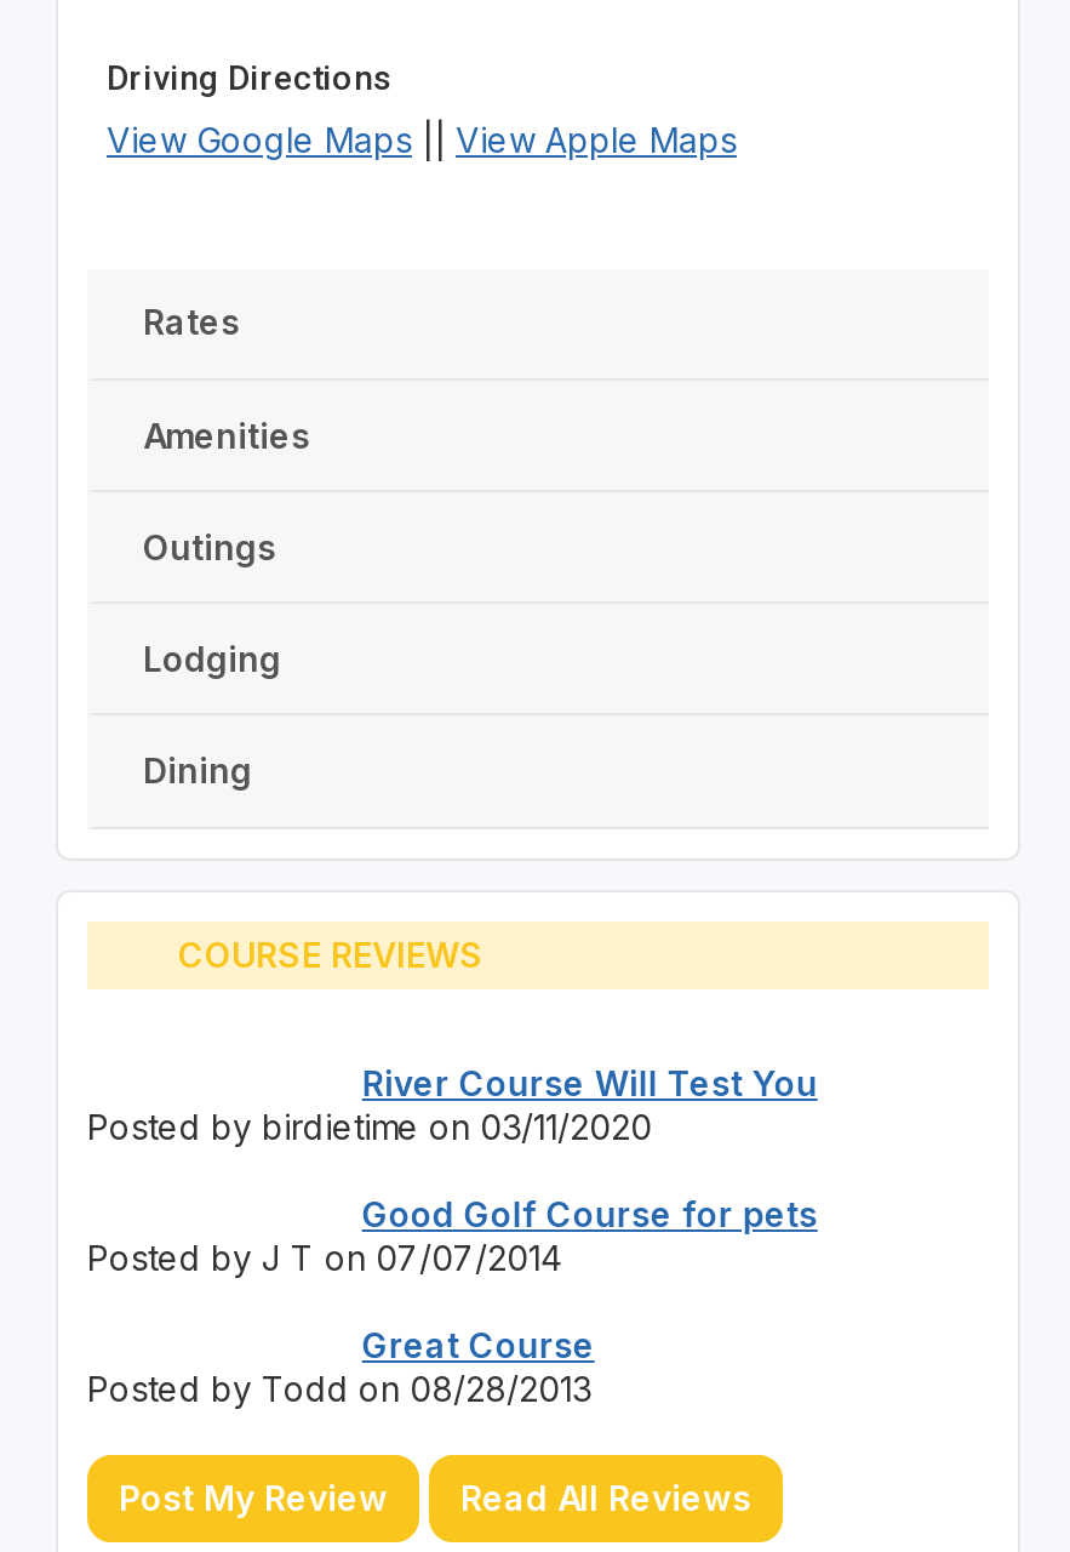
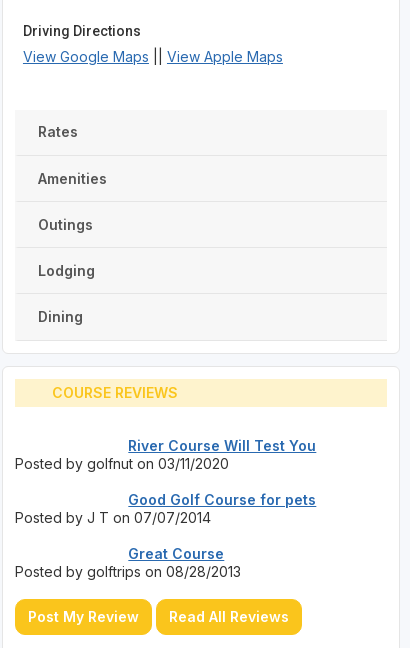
[87,1105,652,1146] Posted by birdietime on 03/11/2020 -> [15,455,229,472] Posted by golfnut on 03/11/2020
[87,1367,591,1408] Posted by Todd on 08/28/2013 -> [15,563,241,580] Posted by golftrips on 08/28/2013

